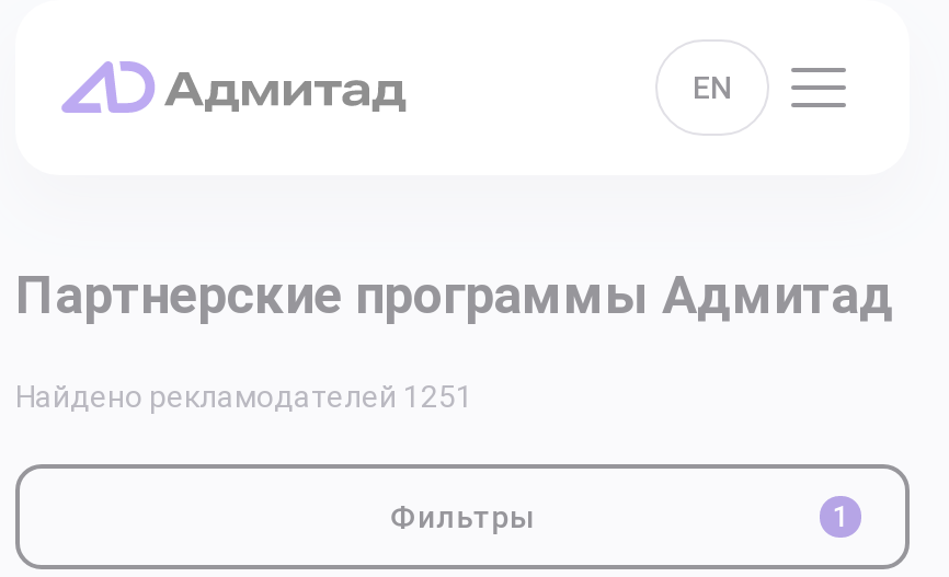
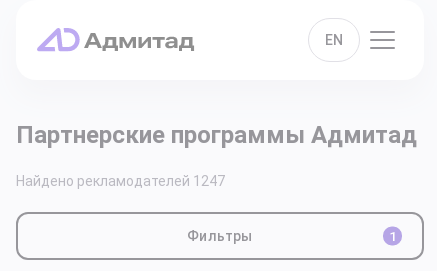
[15,379,473,414] Найдено рекламодателей 1251 -> [16,173,225,189] Найдено рекламодателей 1247

